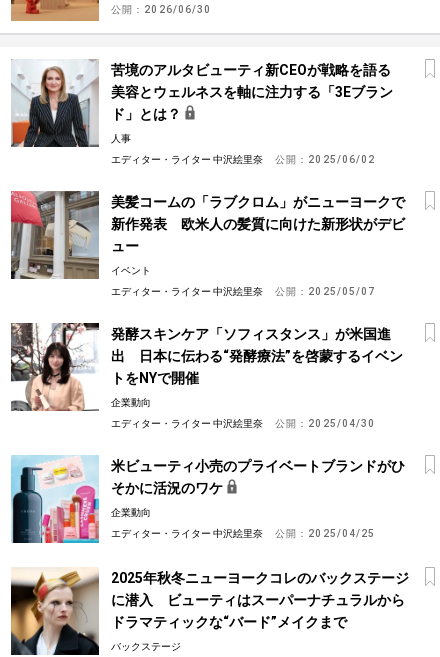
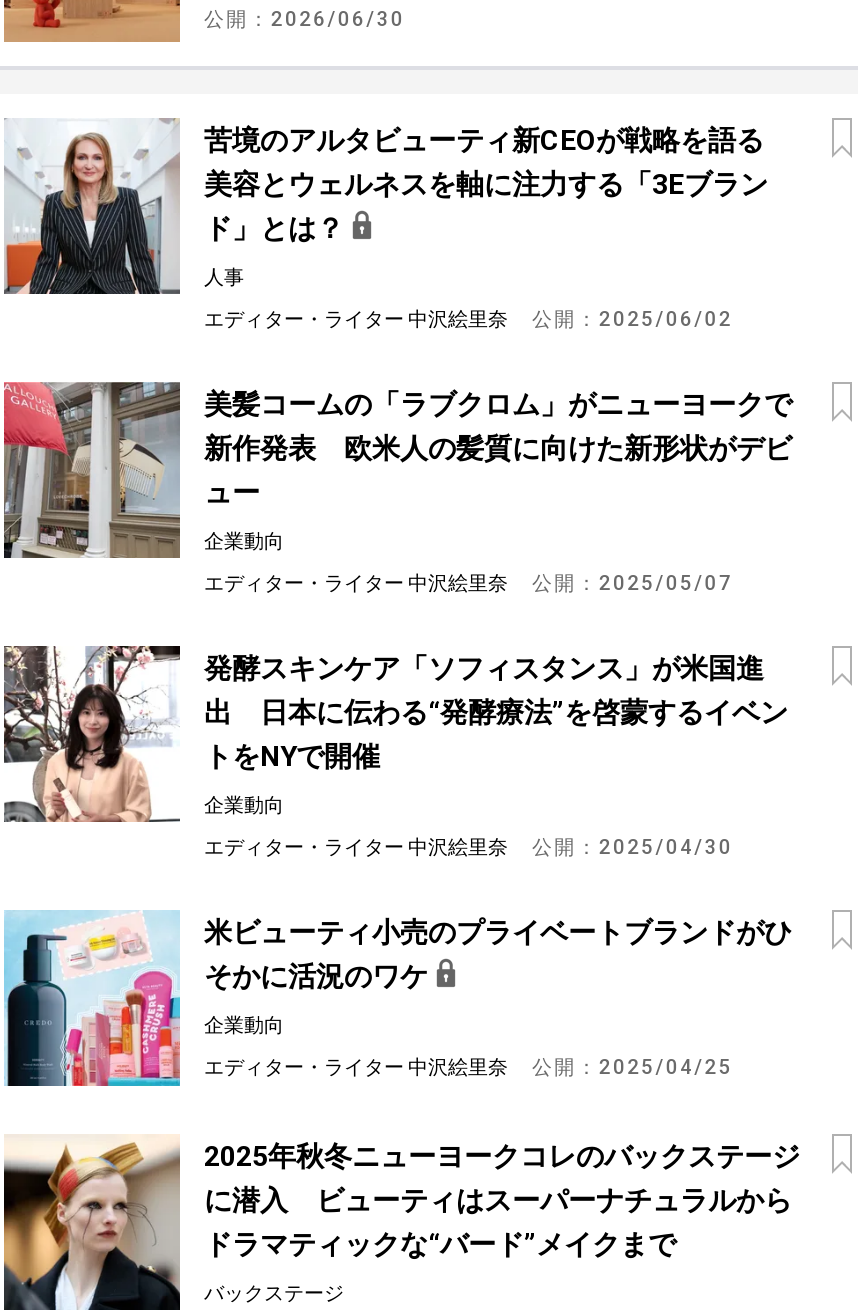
[111,265,151,276] イベント -> [204,530,284,552] 企業動向

